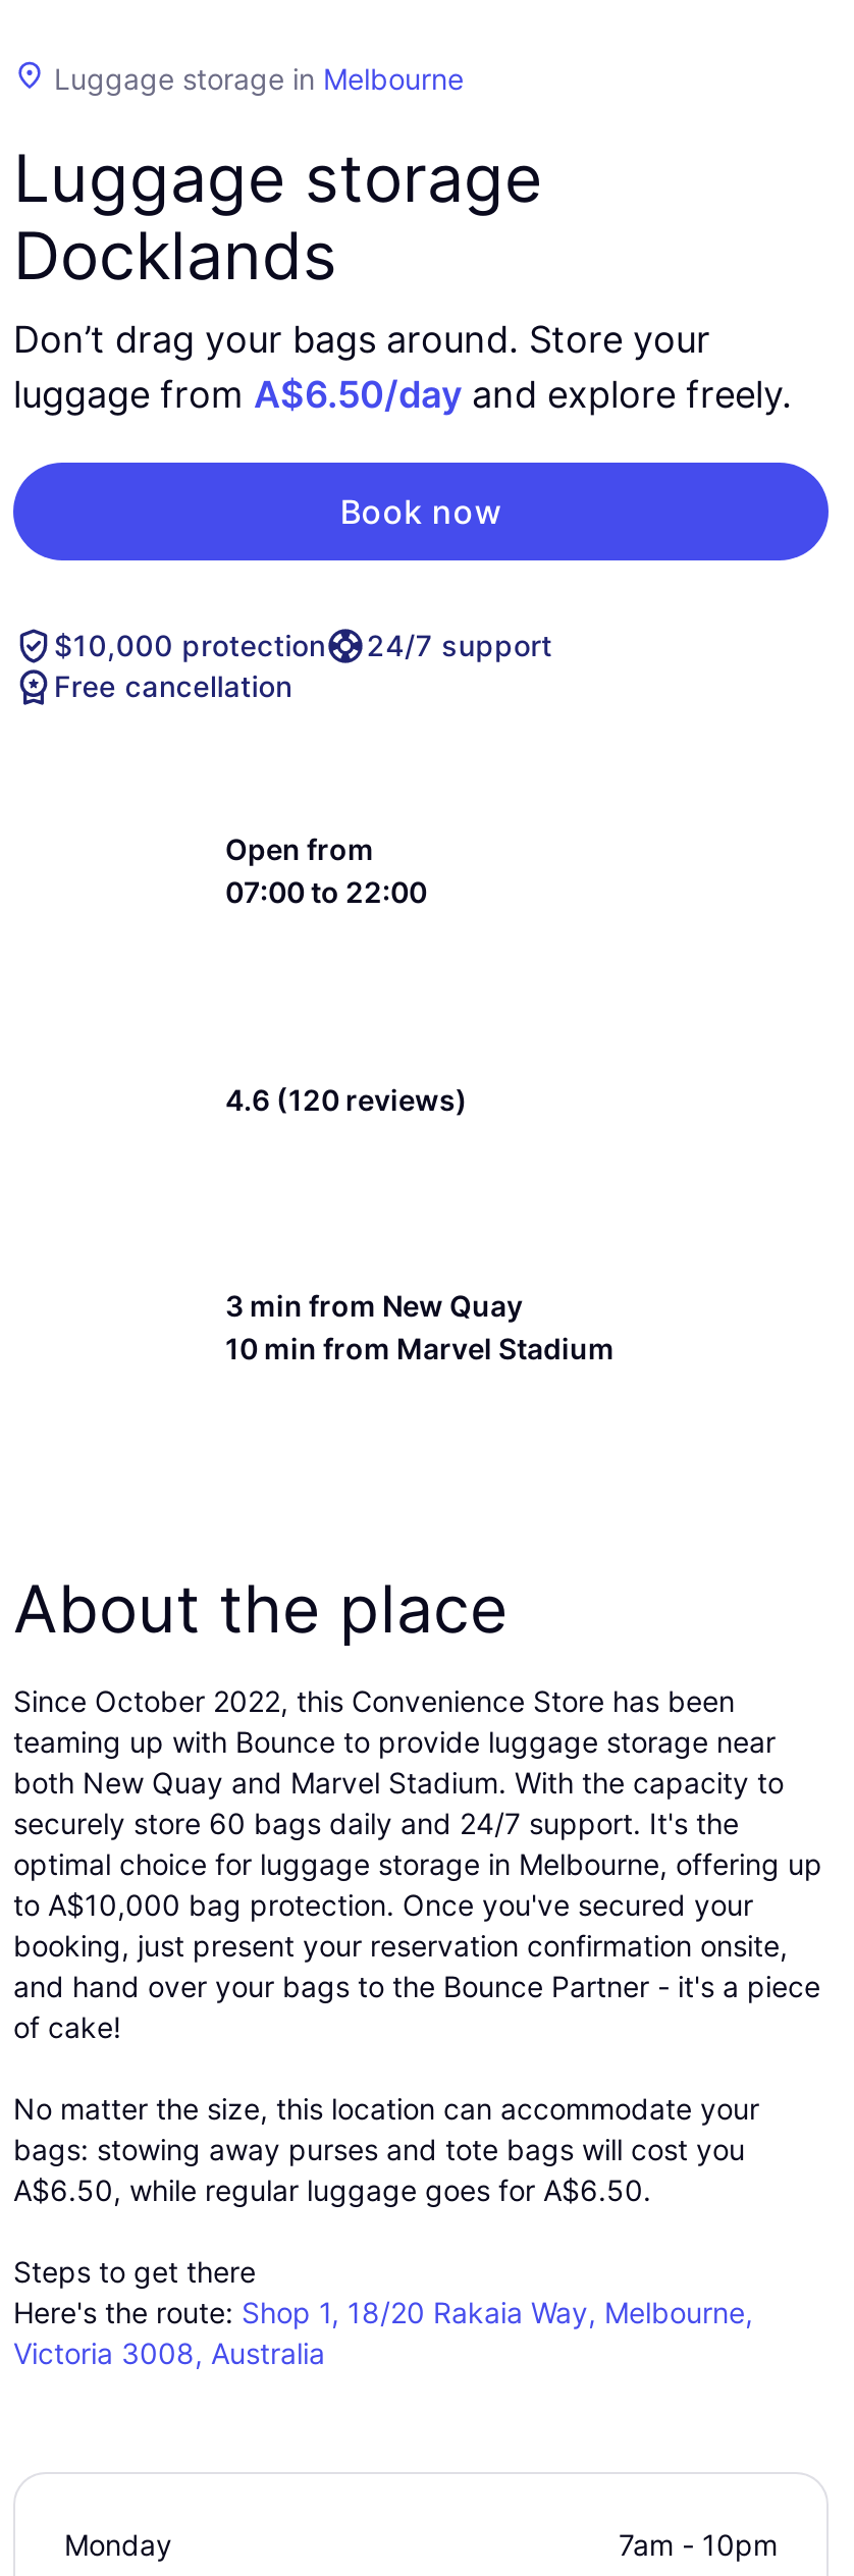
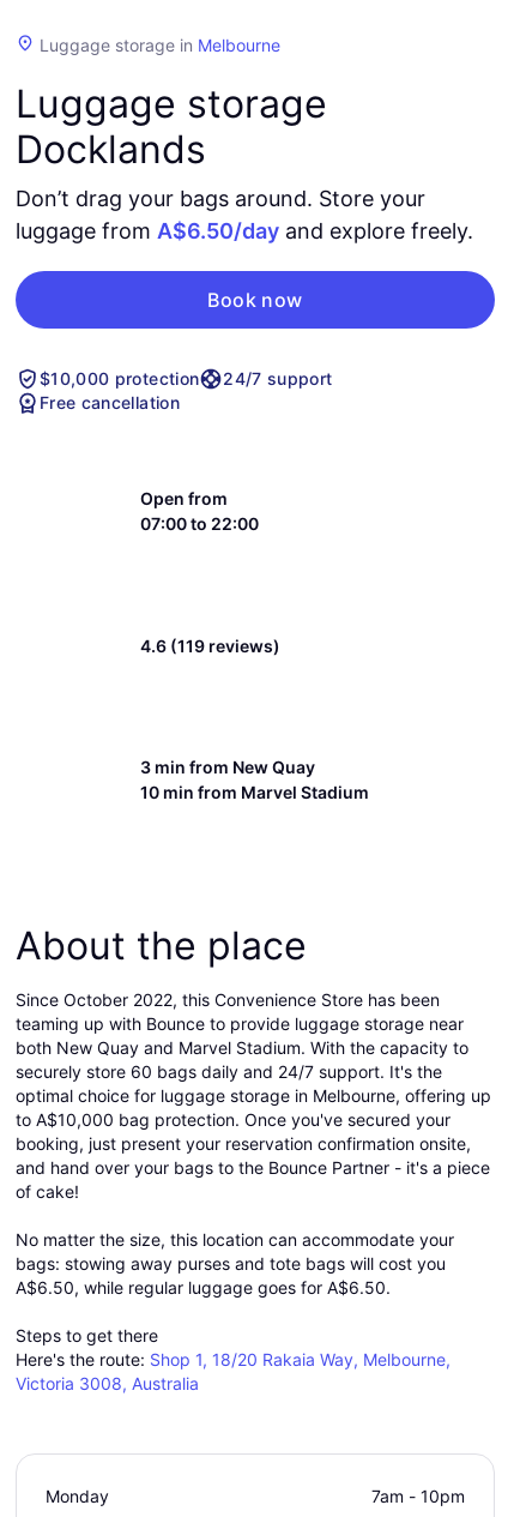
[225,1081,468,1116] 4.6 (120 reviews) -> [140,635,280,655] 4.6 (119 reviews)

